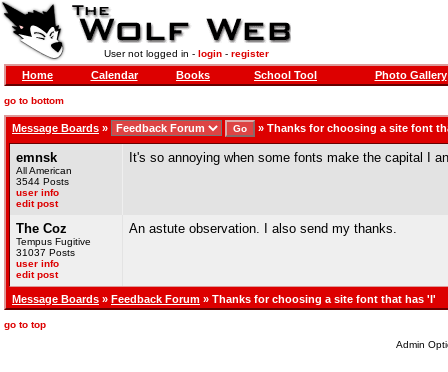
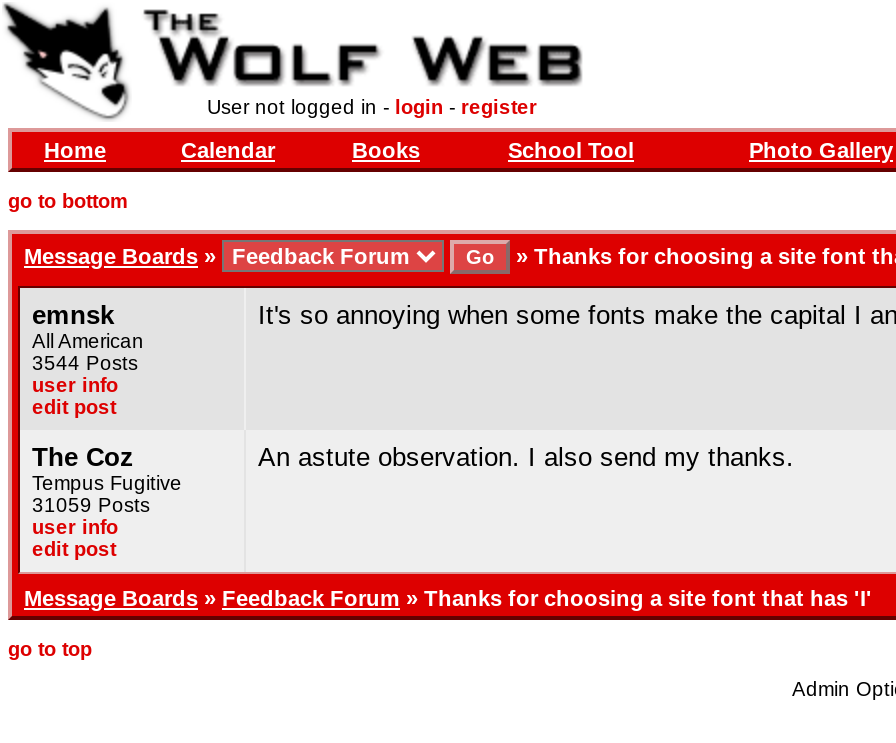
[16,247,75,258] 31037 Posts -> [32,494,150,516] 31059 Posts

